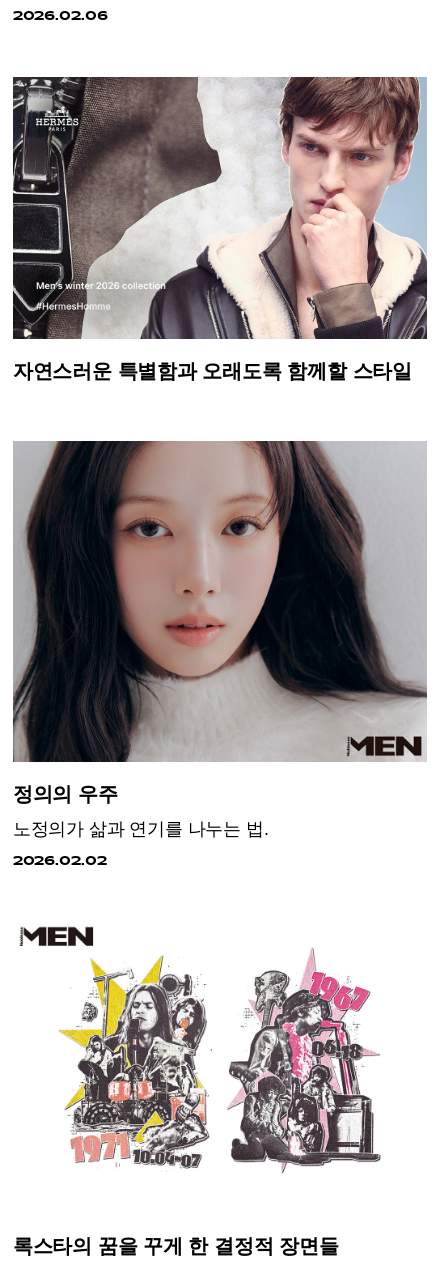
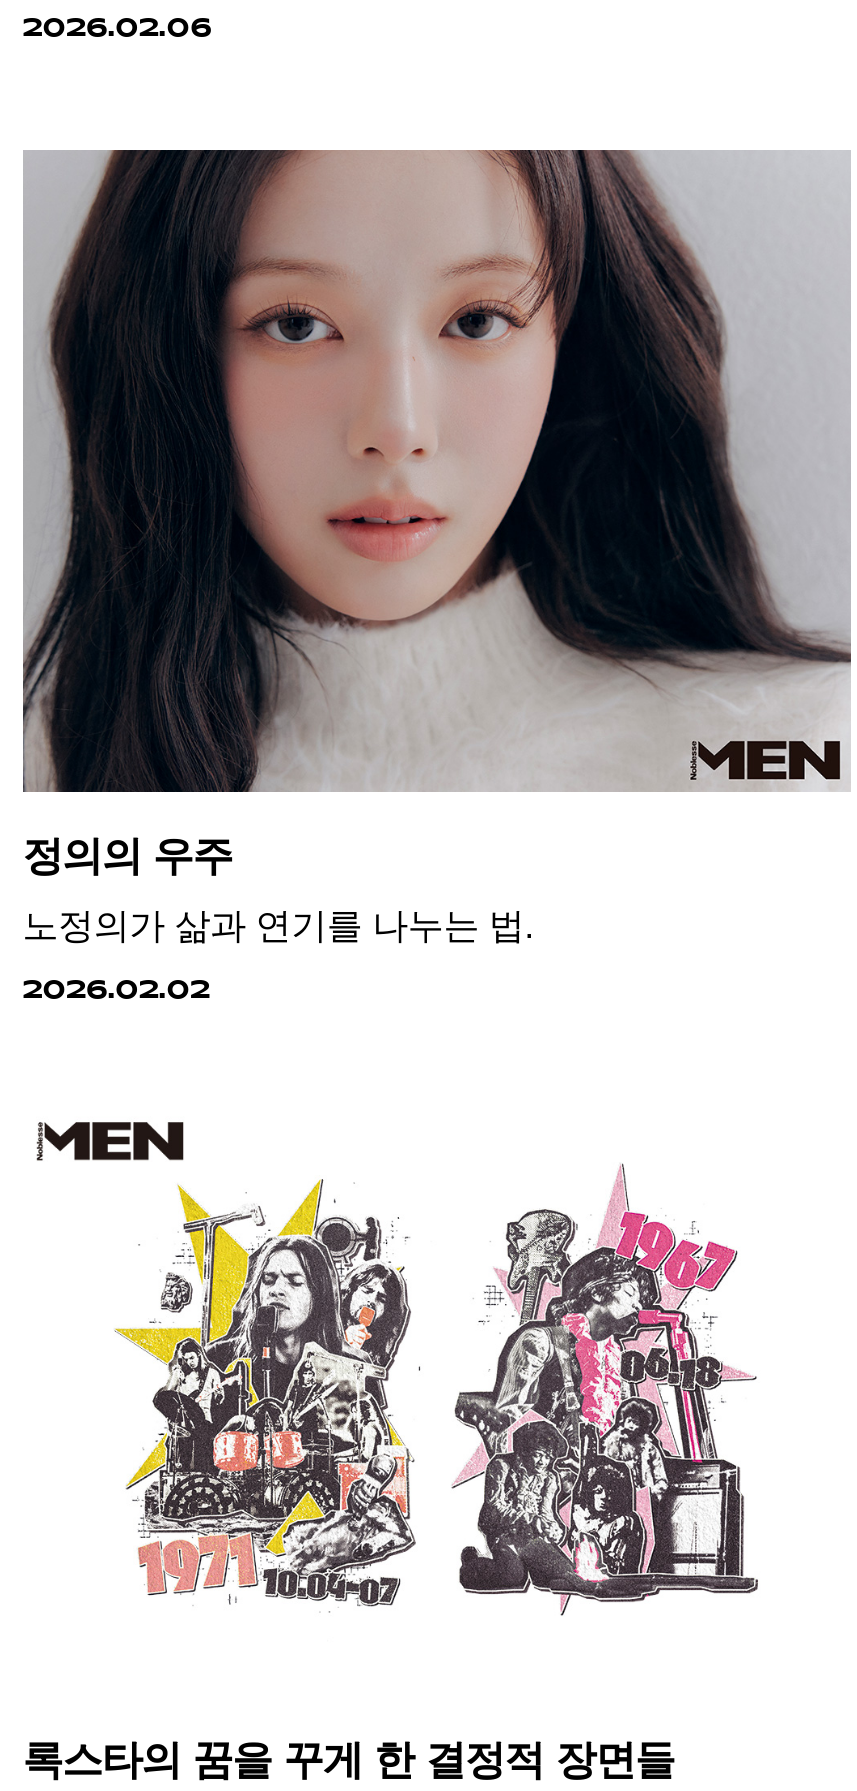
[13,77,427,382] [image] | 자연스러운 특별함과 오래도록 함께할 스타일 -> none

